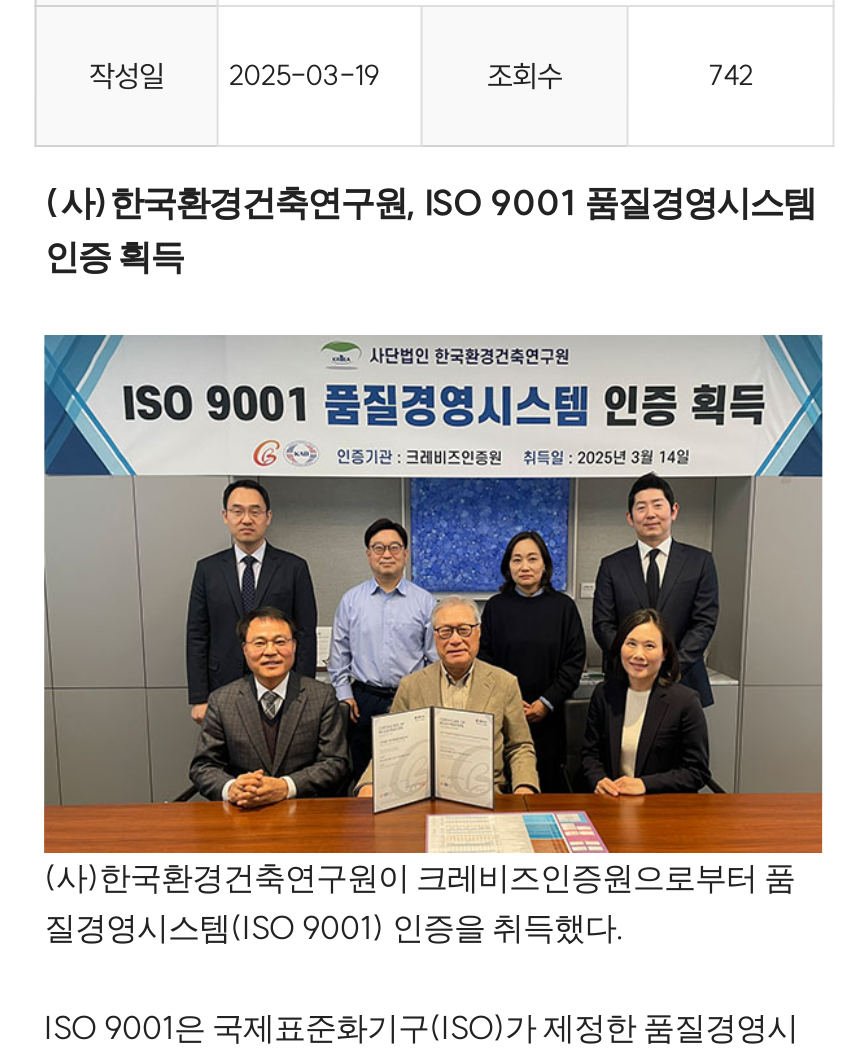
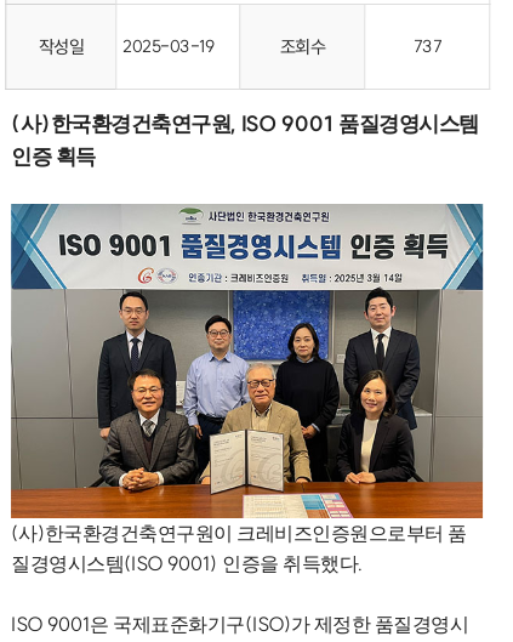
[708,57,753,93] 742 -> [413,35,441,57] 737

